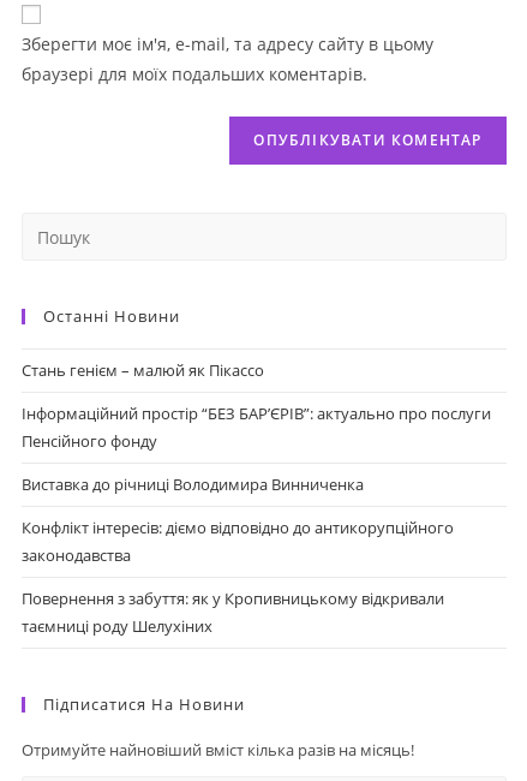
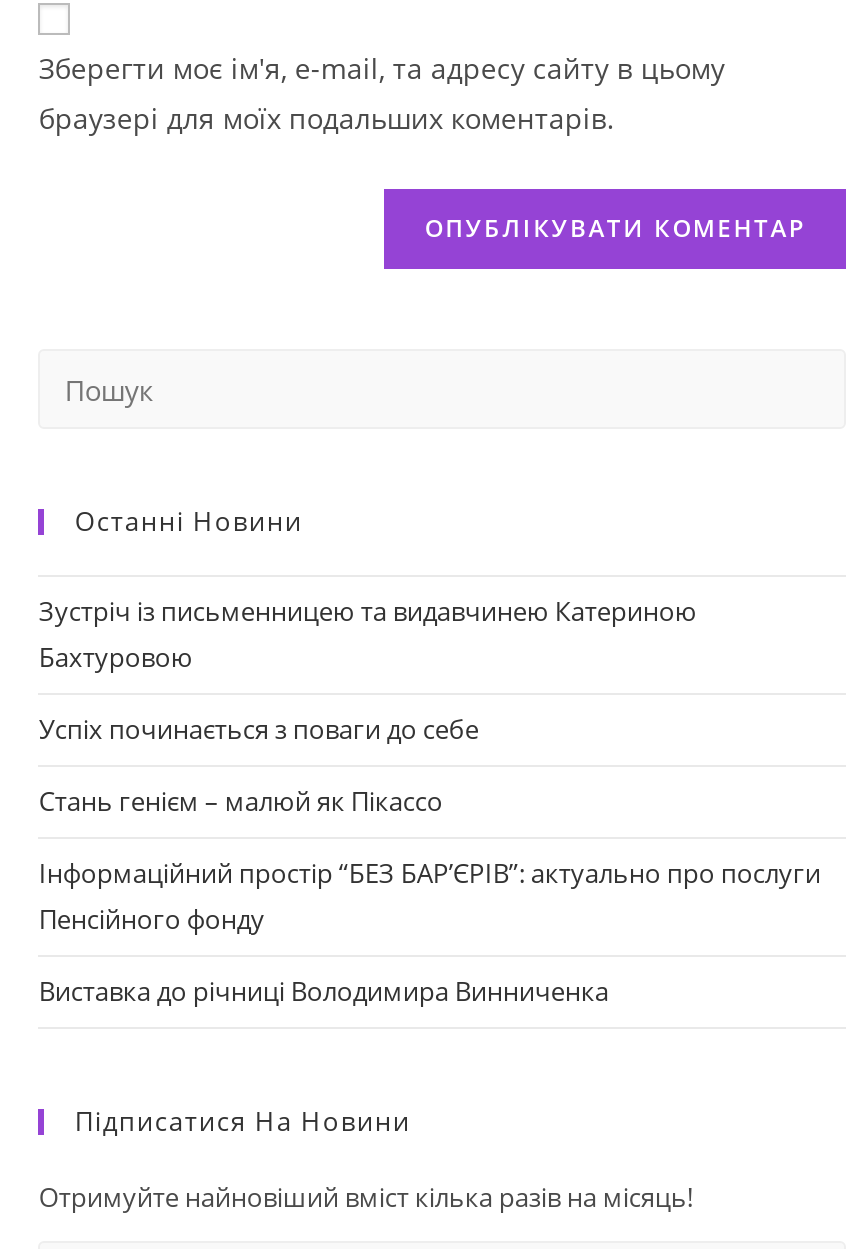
none -> [39,593,697,747] Зустріч із письменницею та видавчинею Катериною | Бахтуровою | Успіх починається з поваги до себе
moved [22,359,491,495] -> [39,783,821,1009]: Стань генієм – малюй як Пікассо | Інформаційний простір “БЕЗ БАР’ЄРІВ”: актуально про послуги | Пенсійного фонду | Виставка до річниці Володимира Винниченка
[22,517,454,637] Конфлікт інтересів: діємо відповідно до антикорупційного | законодавства | Повернення з забуття: як у Кропивницькому відкривали | таємниці роду Шелухіних -> none

